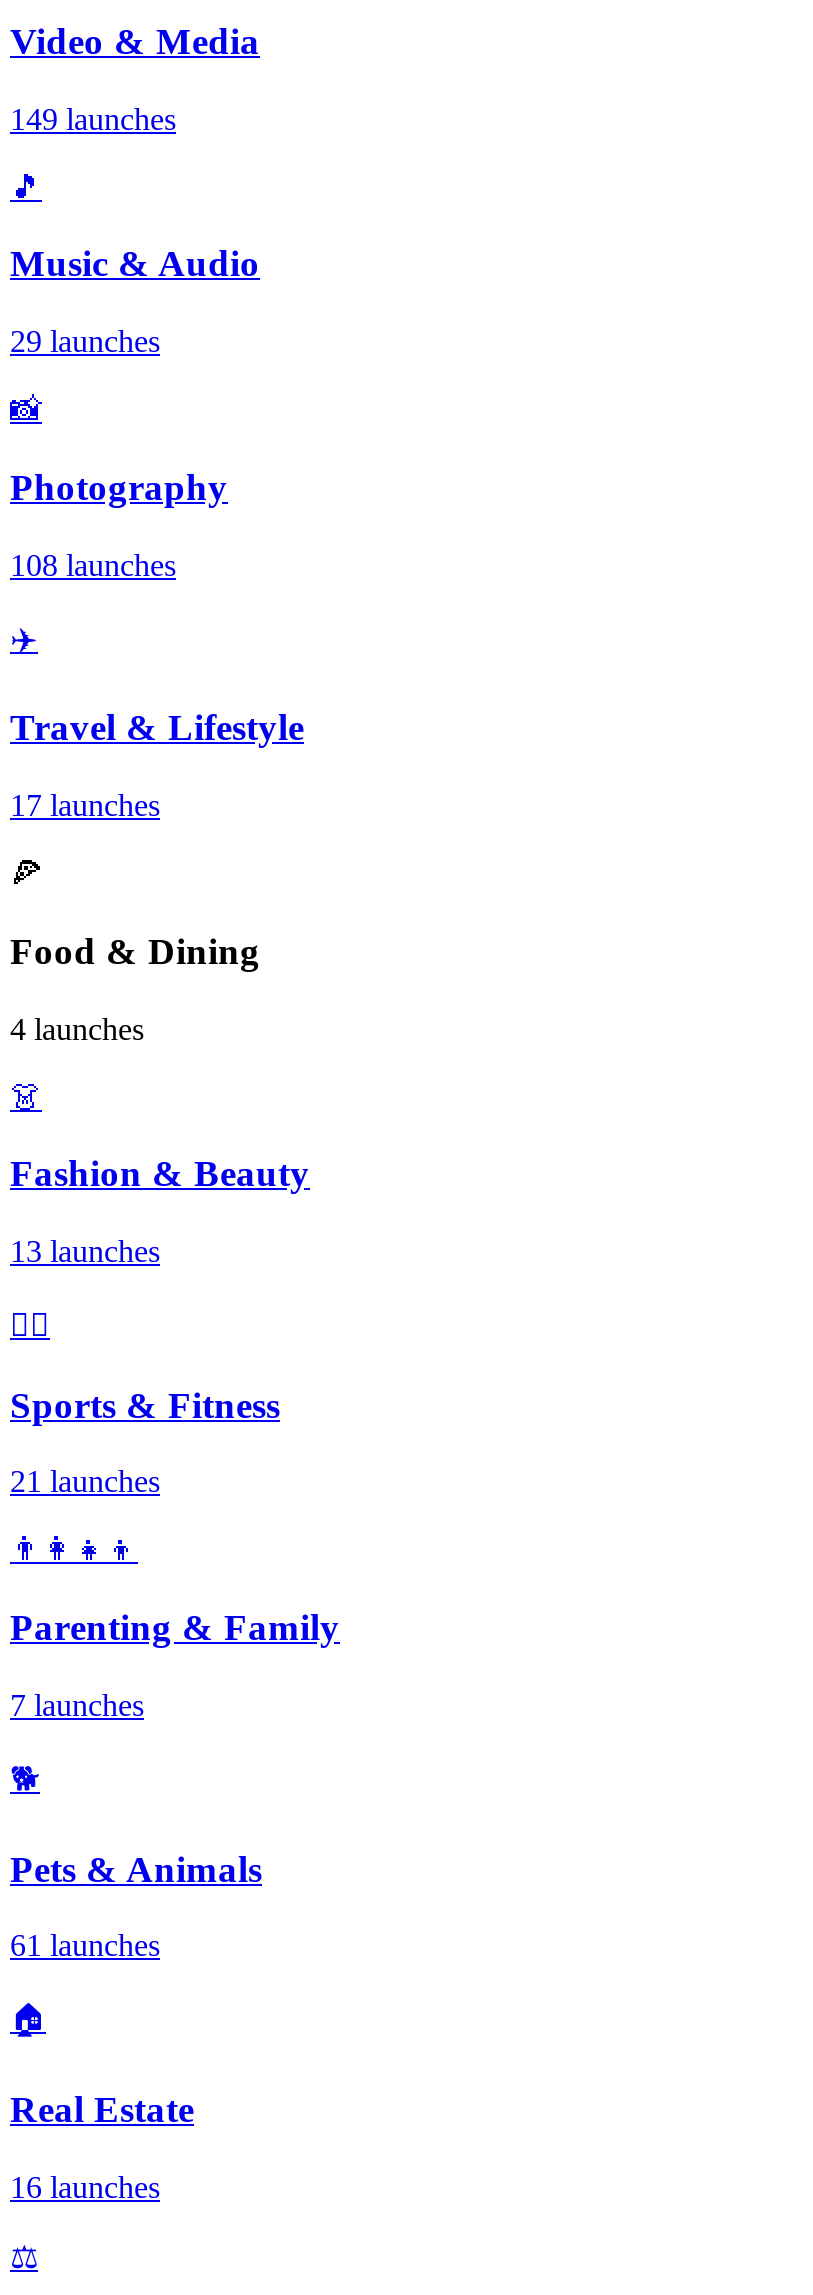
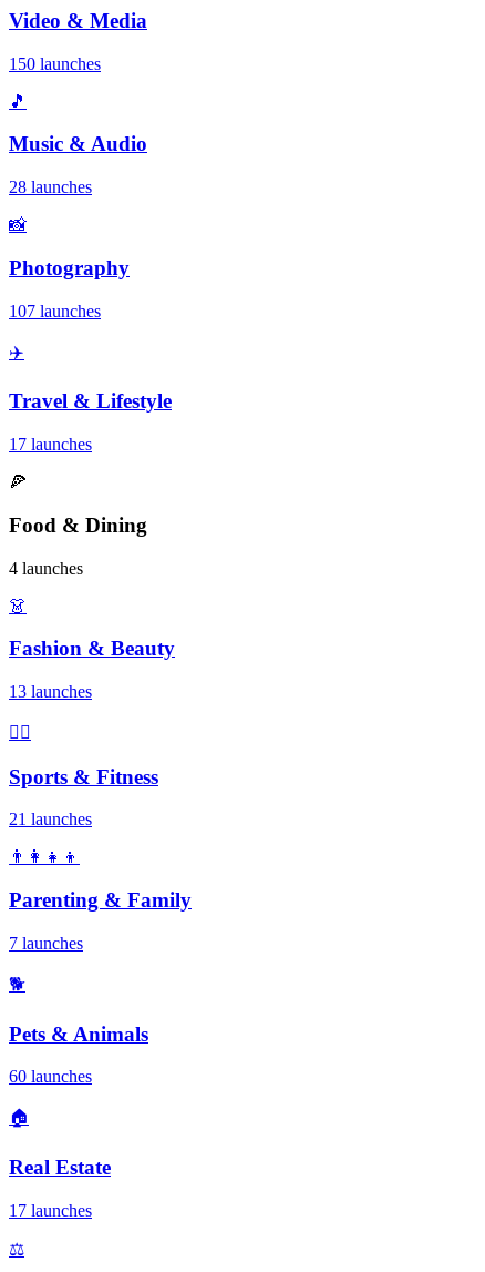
[10,102,176,136] 149 launches -> [9,54,101,73] 150 launches
[10,324,160,358] 29 launches -> [9,178,92,197] 28 launches
[10,547,176,581] 108 launches -> [9,301,101,320] 107 launches
[10,1928,160,1962] 61 launches -> [9,1067,92,1086] 60 launches
[10,2169,160,2203] 16 launches -> [9,1201,92,1220] 17 launches

